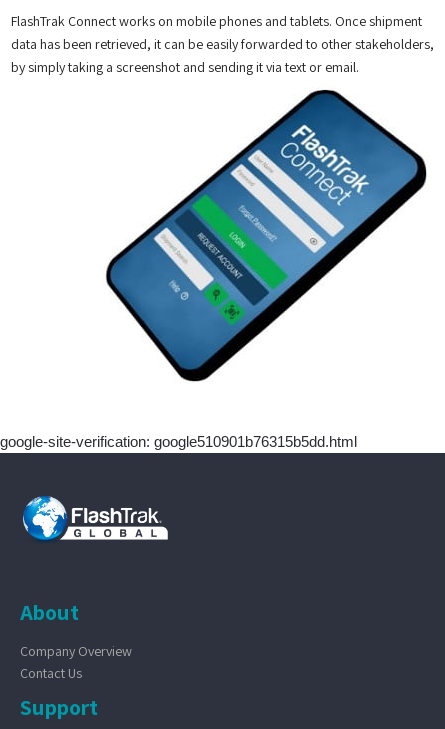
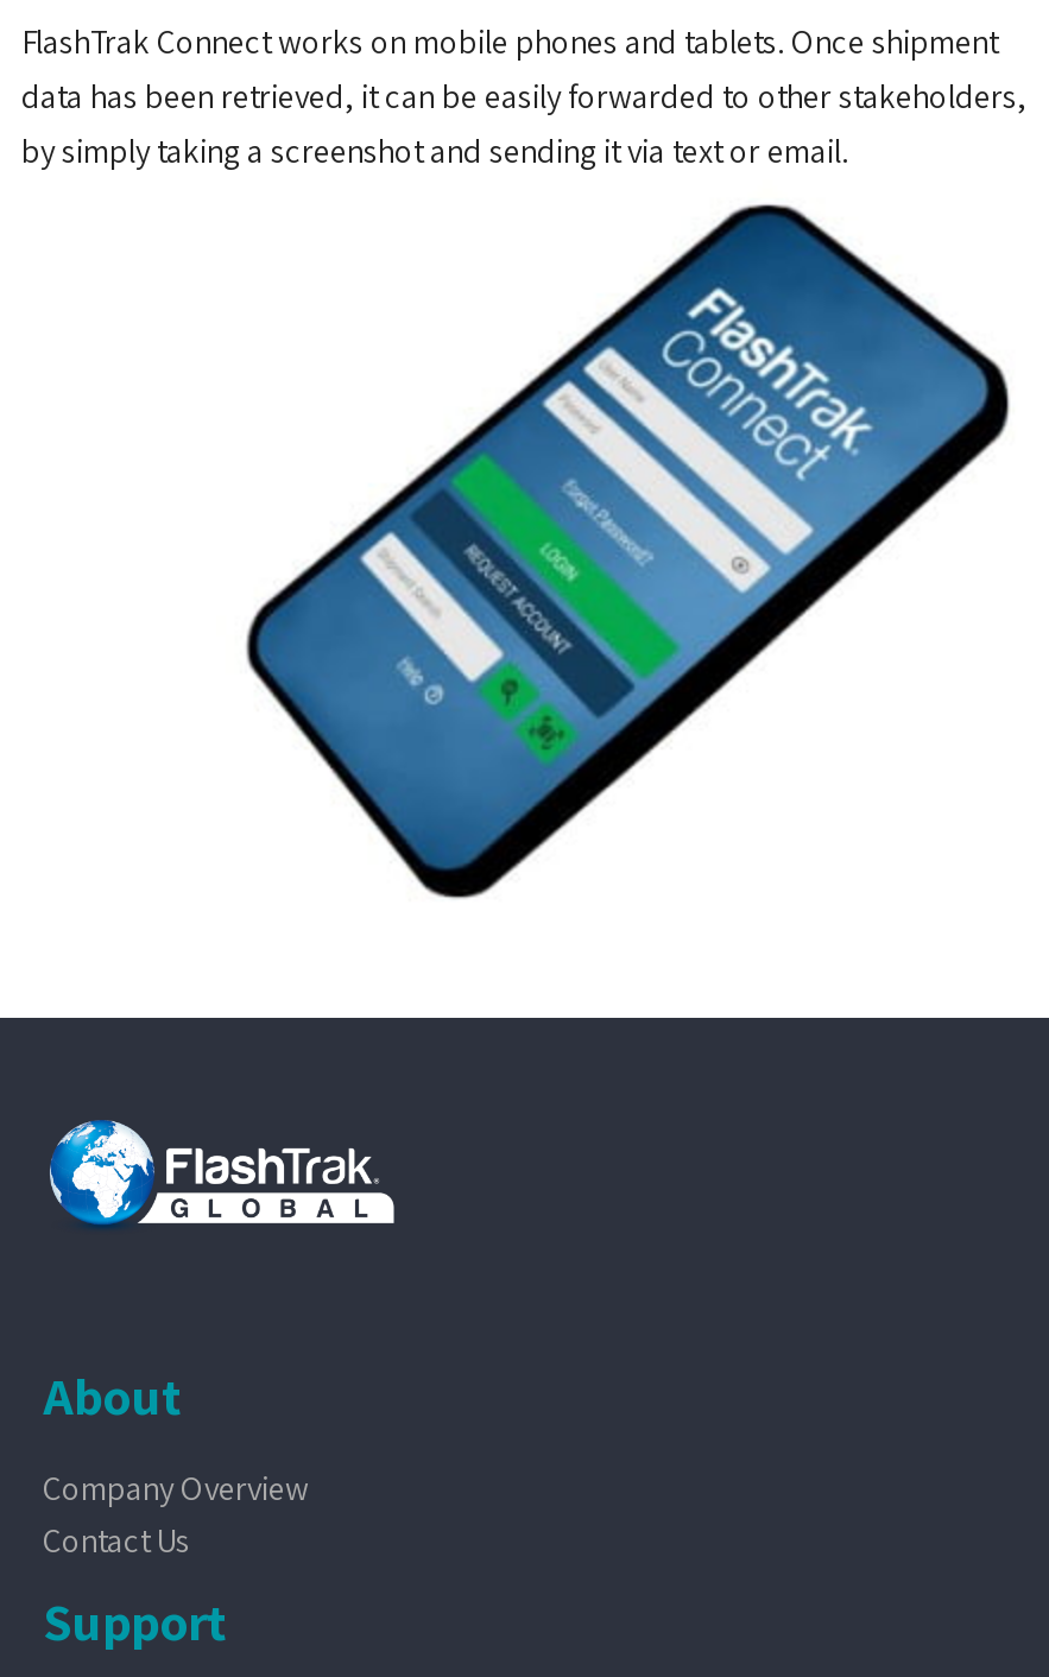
[0,434,357,450] google-site-verification: google510901b76315b5dd.html -> none

